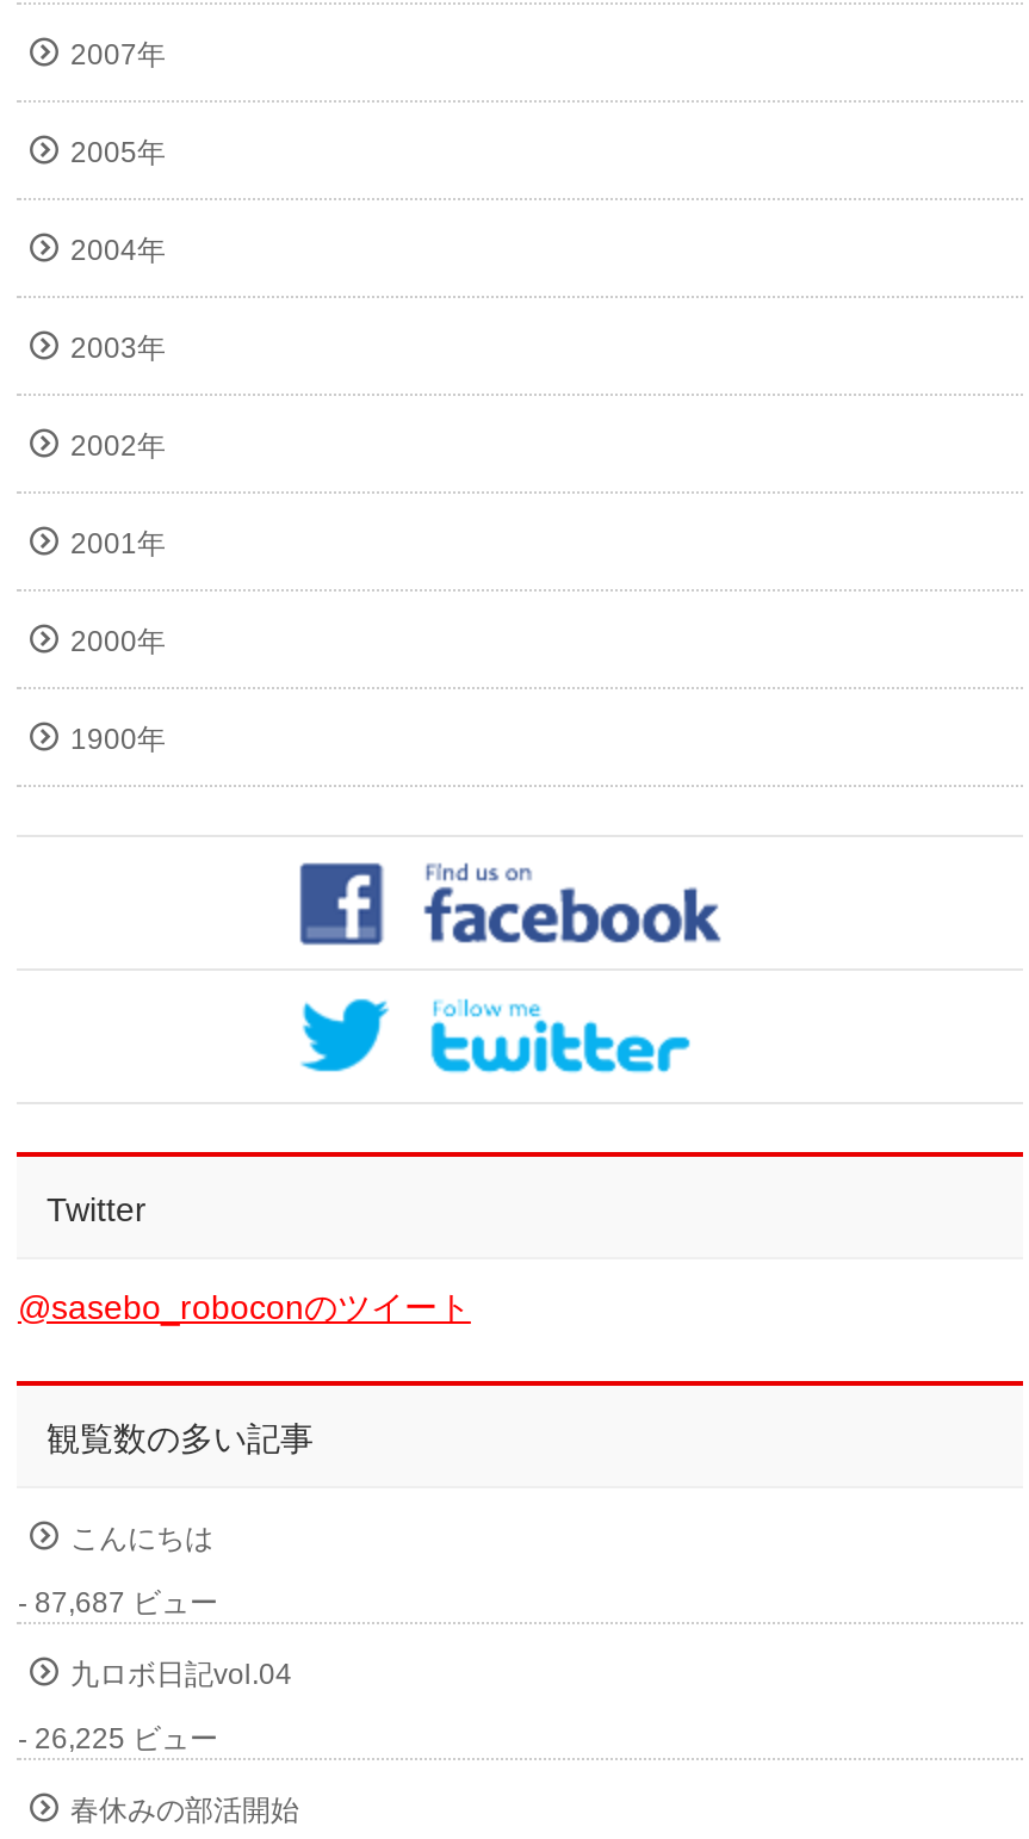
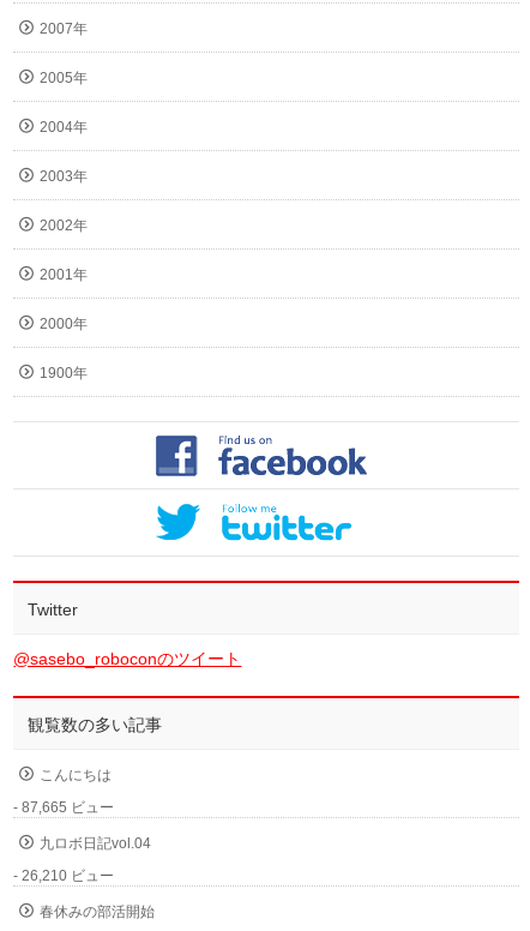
[18,1586,218,1620] - 87,687 ビュー -> [14,799,114,816] - 87,665 ビュー
[18,1722,218,1756] - 26,225 ビュー -> [14,867,114,884] - 26,210 ビュー

